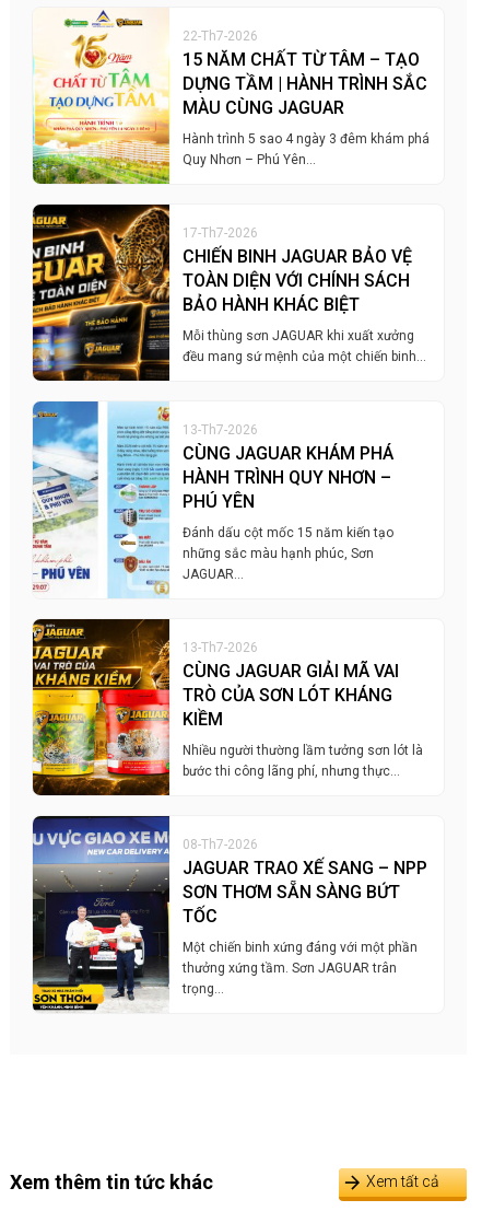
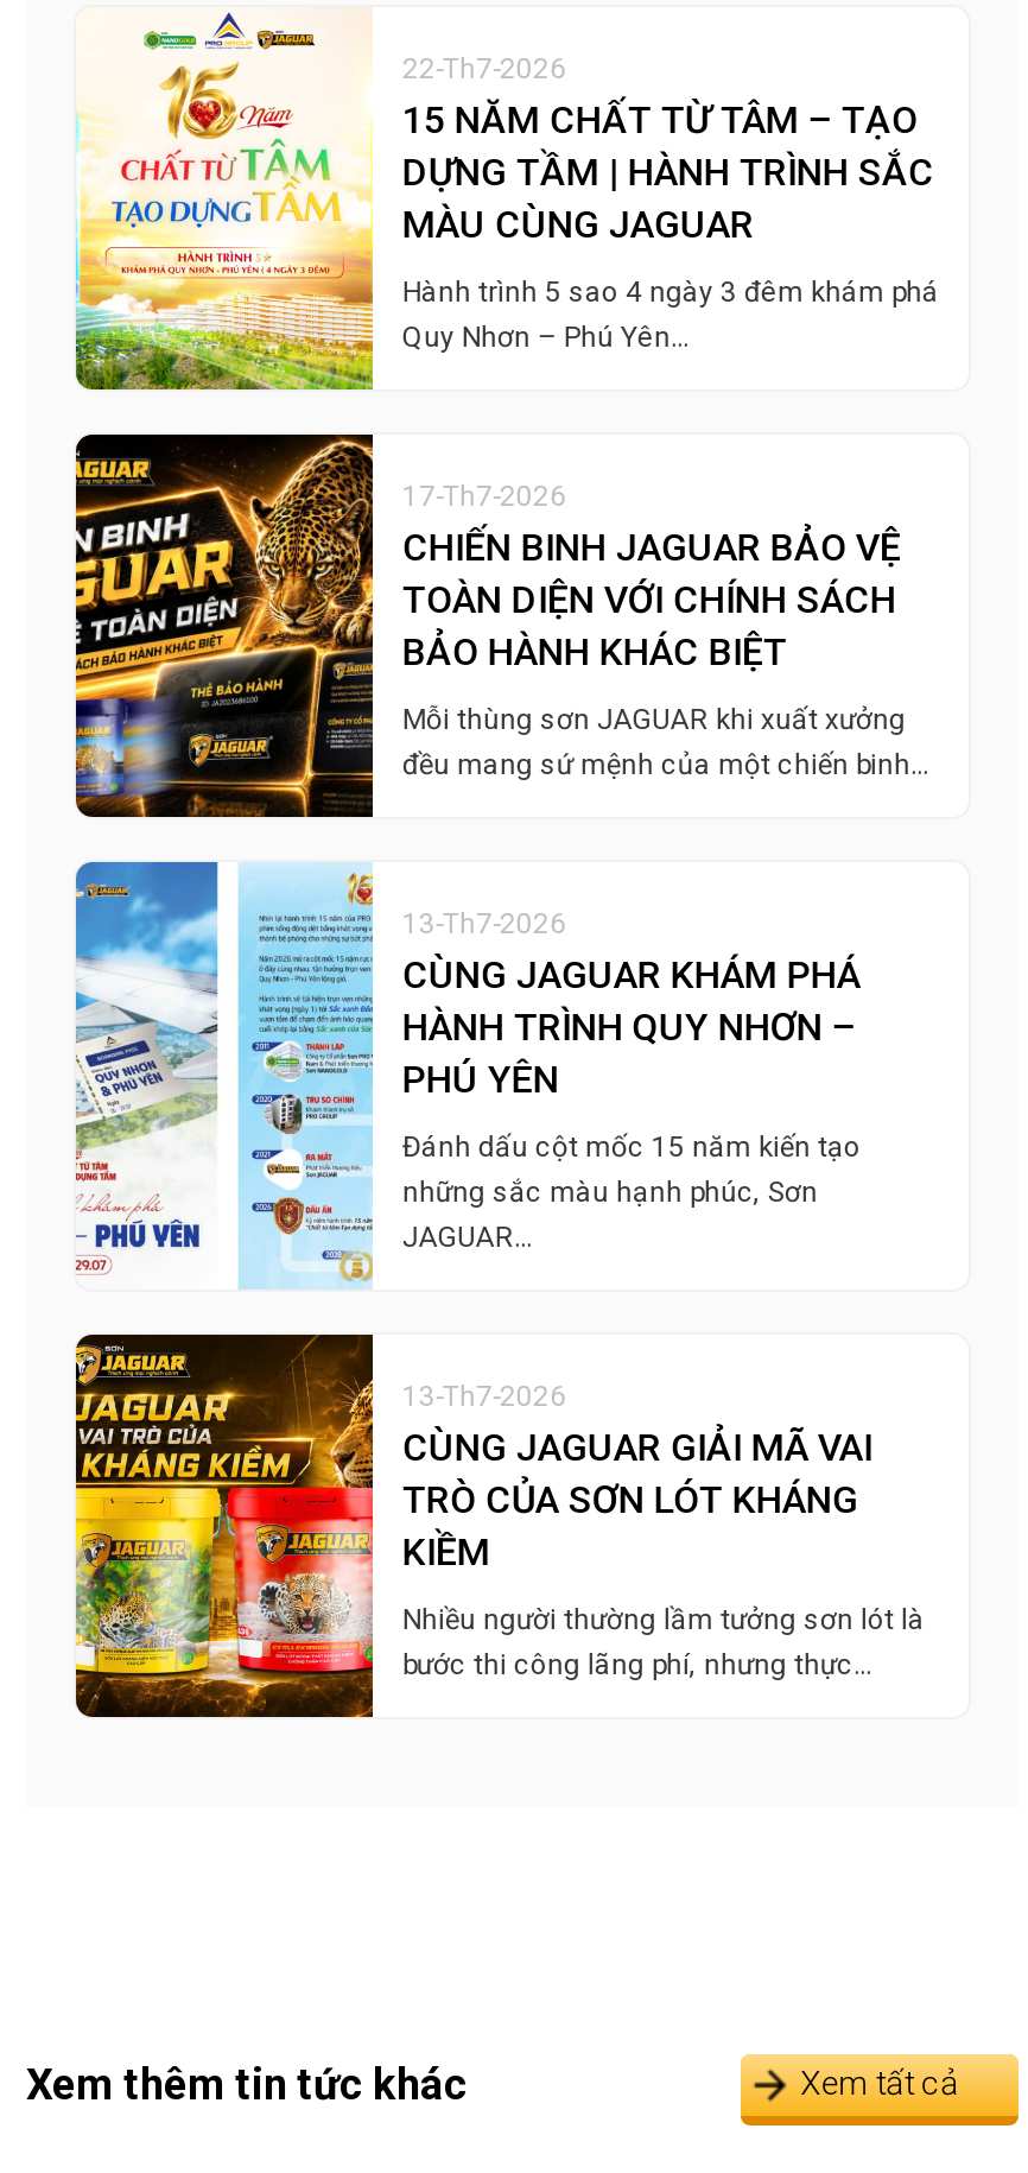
[32,815,428,1013] [image] | 08-Th7-2026 | JAGUAR TRAO XẾ SANG – NPP | SƠN THƠM SẴN SÀNG BỨT | TỐC | Một chiến binh xứng đáng với một phần | thưởng xứng tầm. Sơn JAGUAR trân | trọng… -> none

